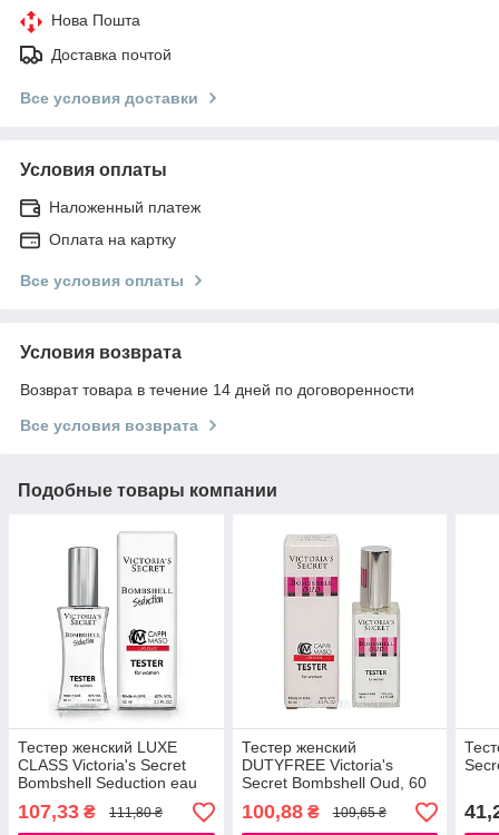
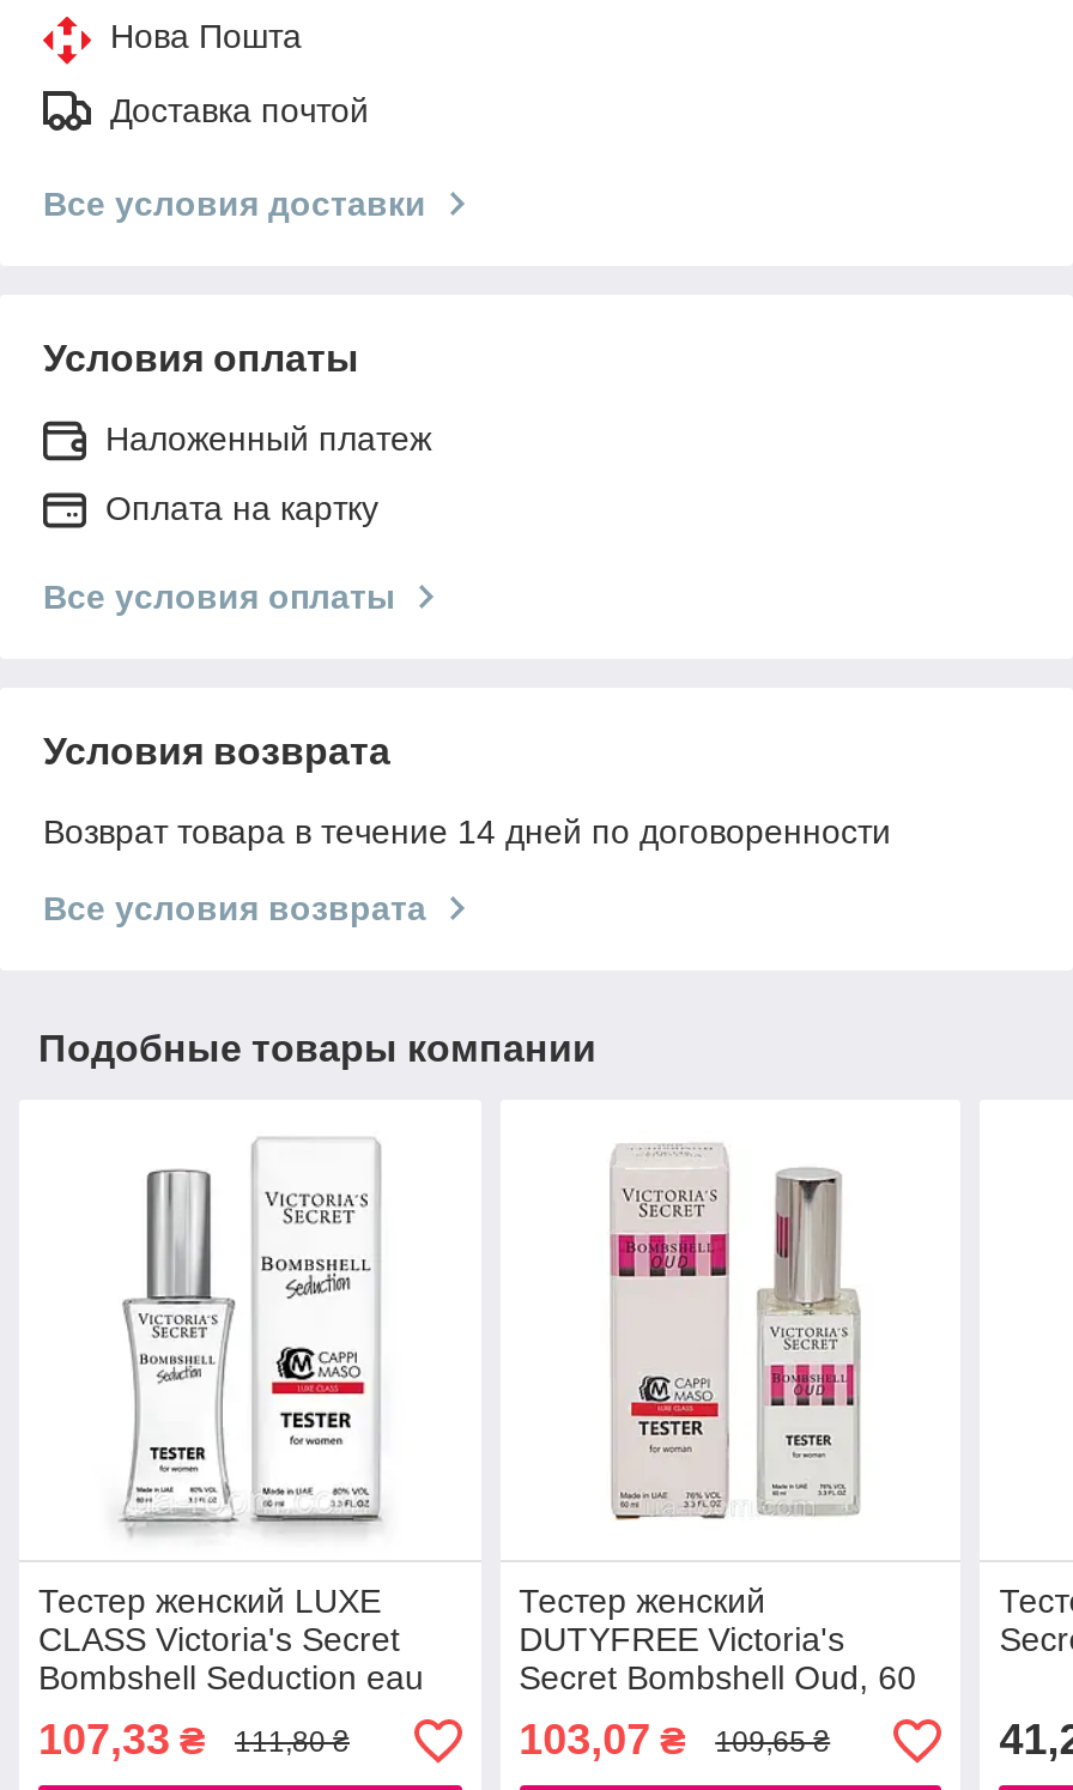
[241,801,319,823] 100,88 ₴ -> [519,1717,686,1765] 103,07 ₴

